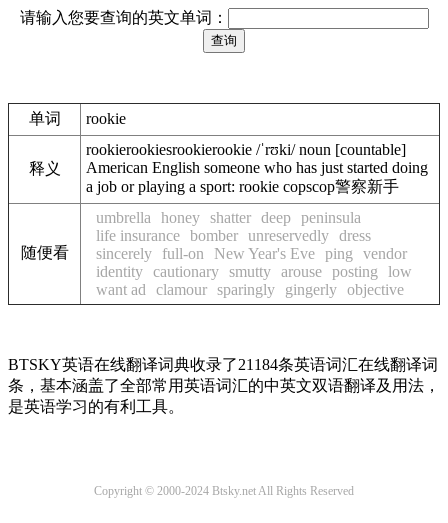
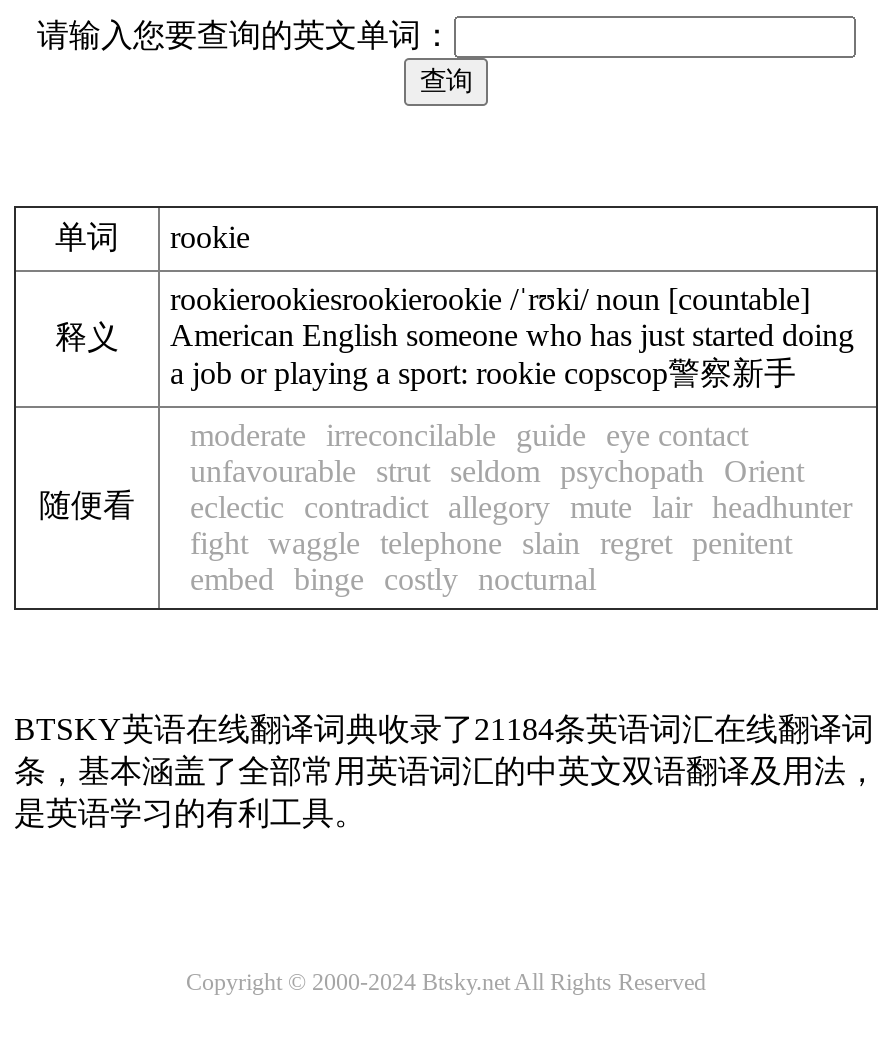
[96,209,412,298] umbrella honey shatter deep peninsula | life insurance bomber unreservedly dress | sincerely full-on New Year's Eve ping vendor | identity cautionary smutty arouse posting low | want ad clamour sparingly gingerly objective -> [190,418,852,596] moderate irreconcilable guide eye contact | unfavourable strut seldom psychopath Orient | eclectic contradict allegory mute lair headhunter | fight waggle telephone slain regret penitent | embed binge costly nocturnal

